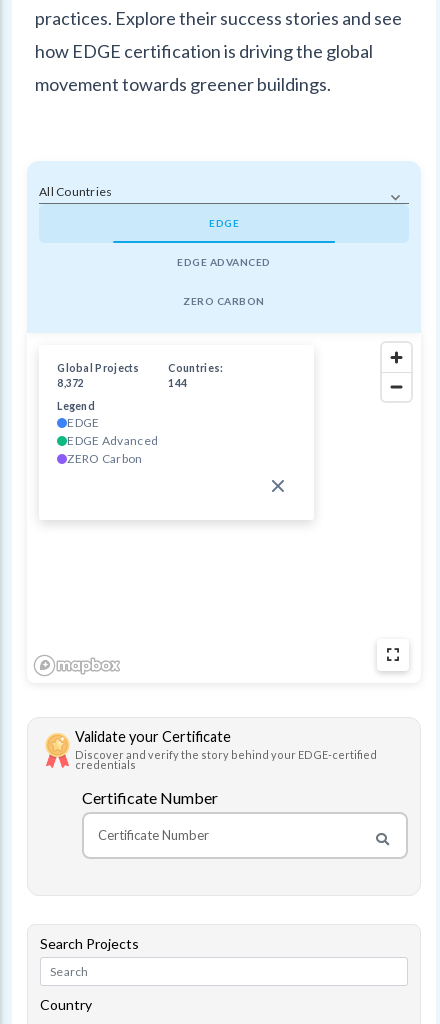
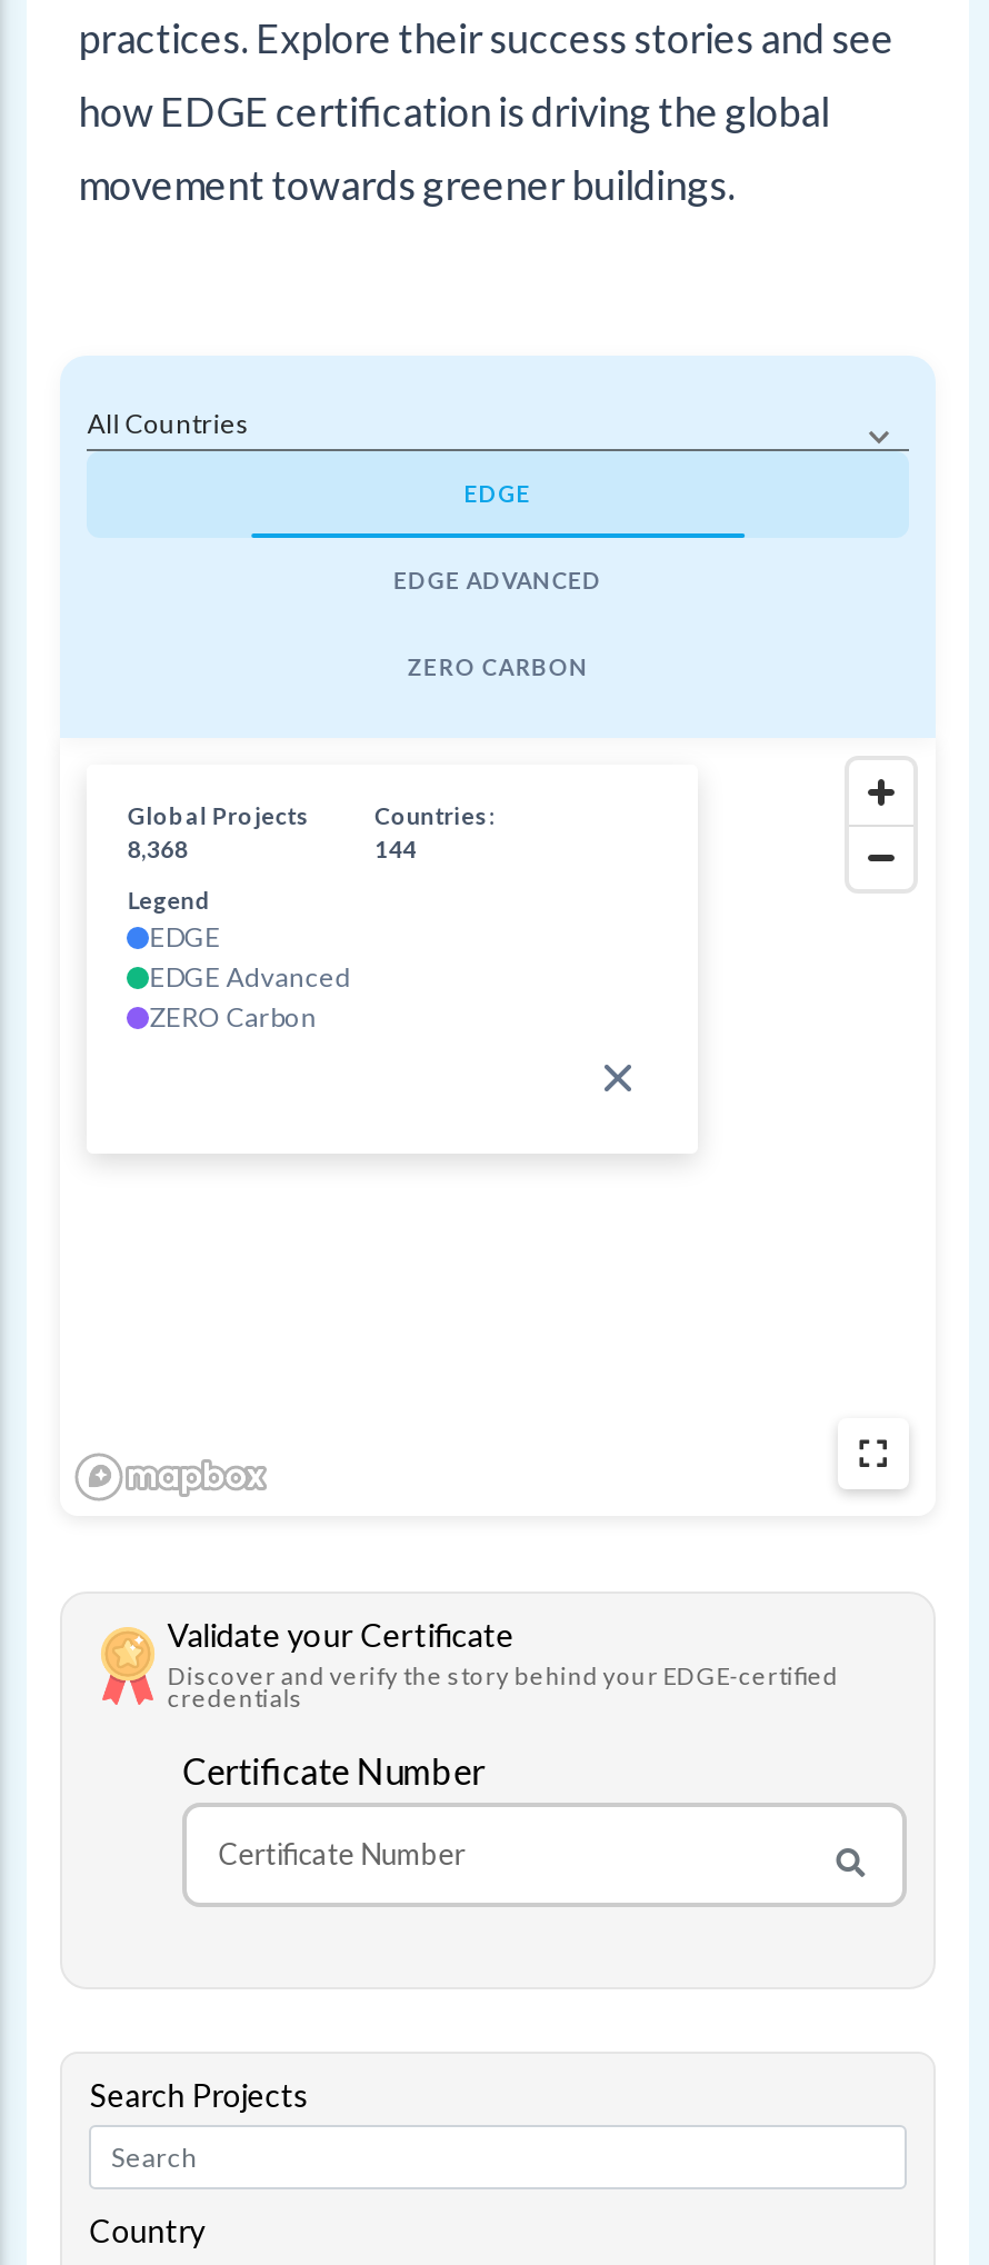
[57,377,85,389] 8,372 -> [127,836,188,862] 8,368

